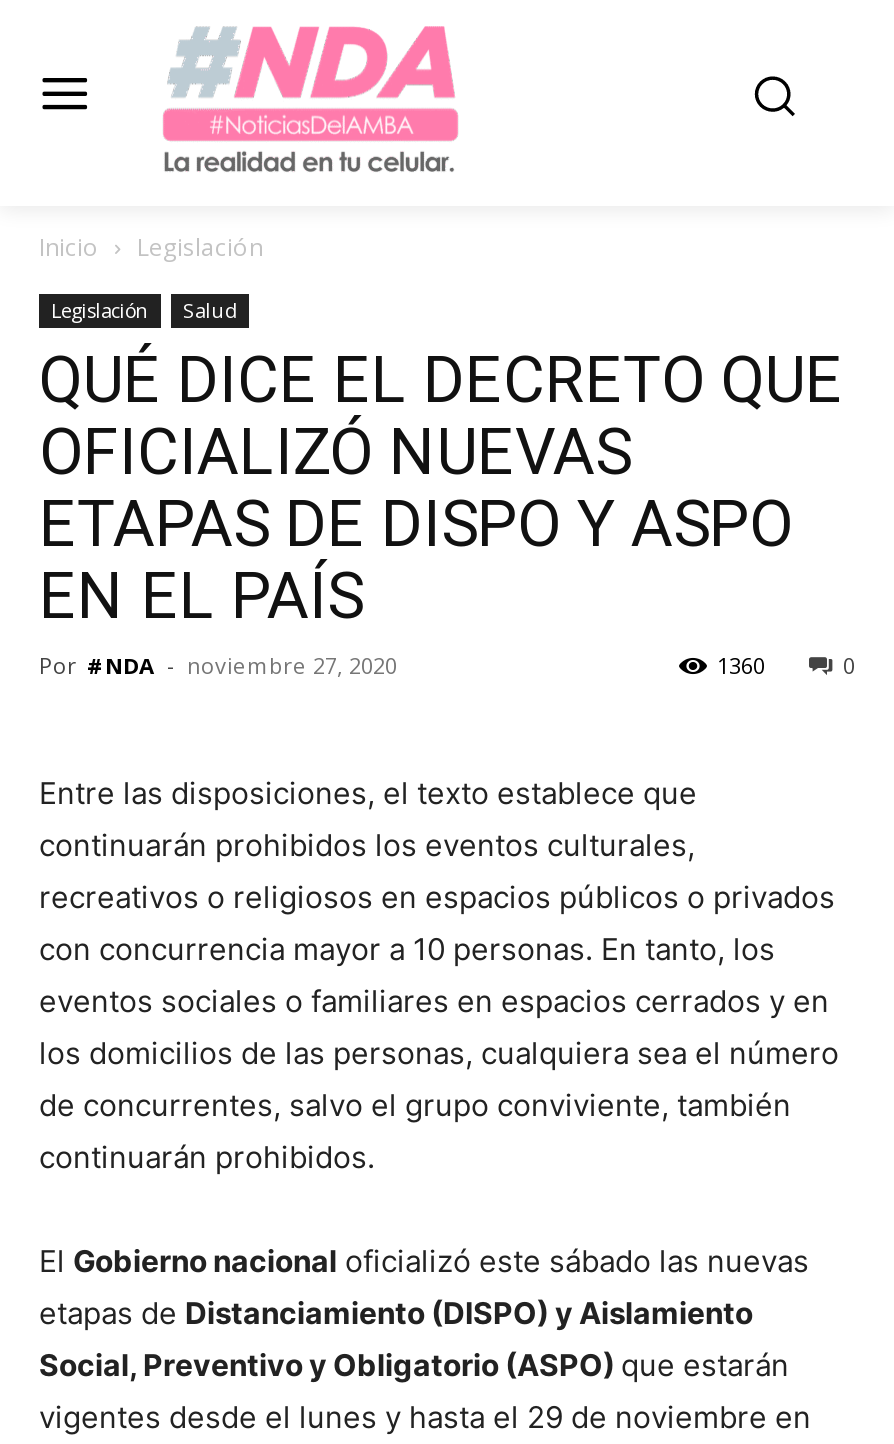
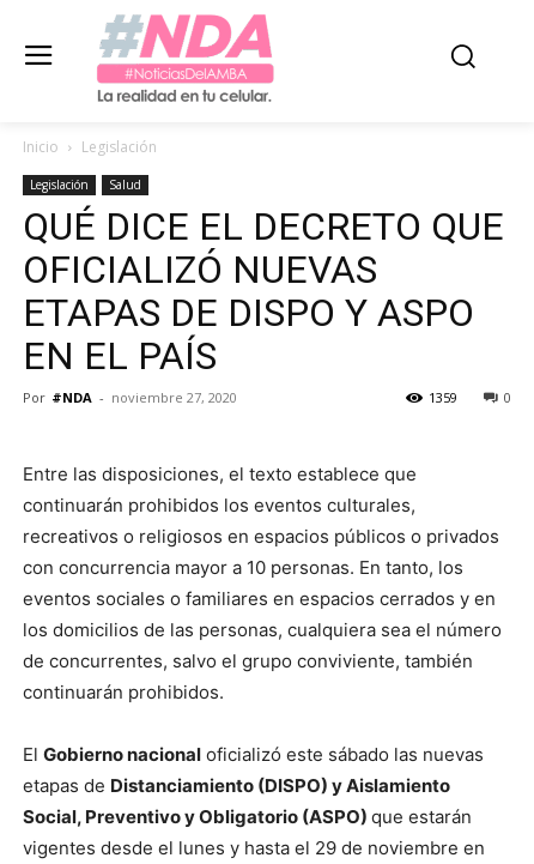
[717,649,765,679] 1360 -> [429,388,457,406] 1359

